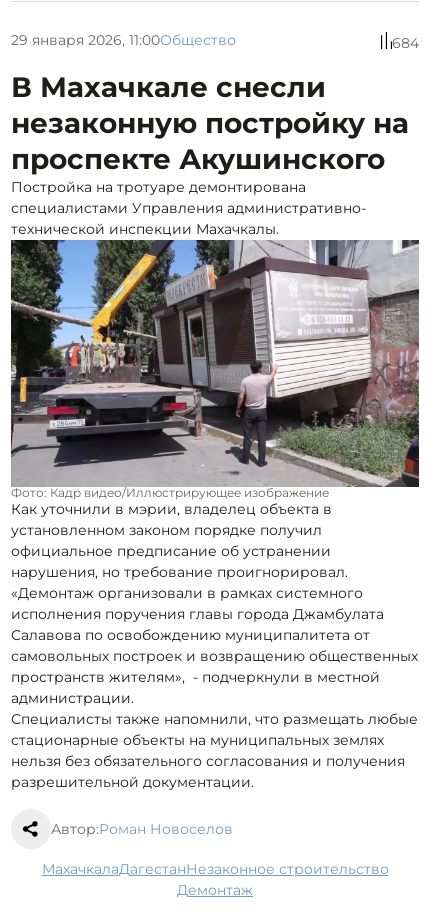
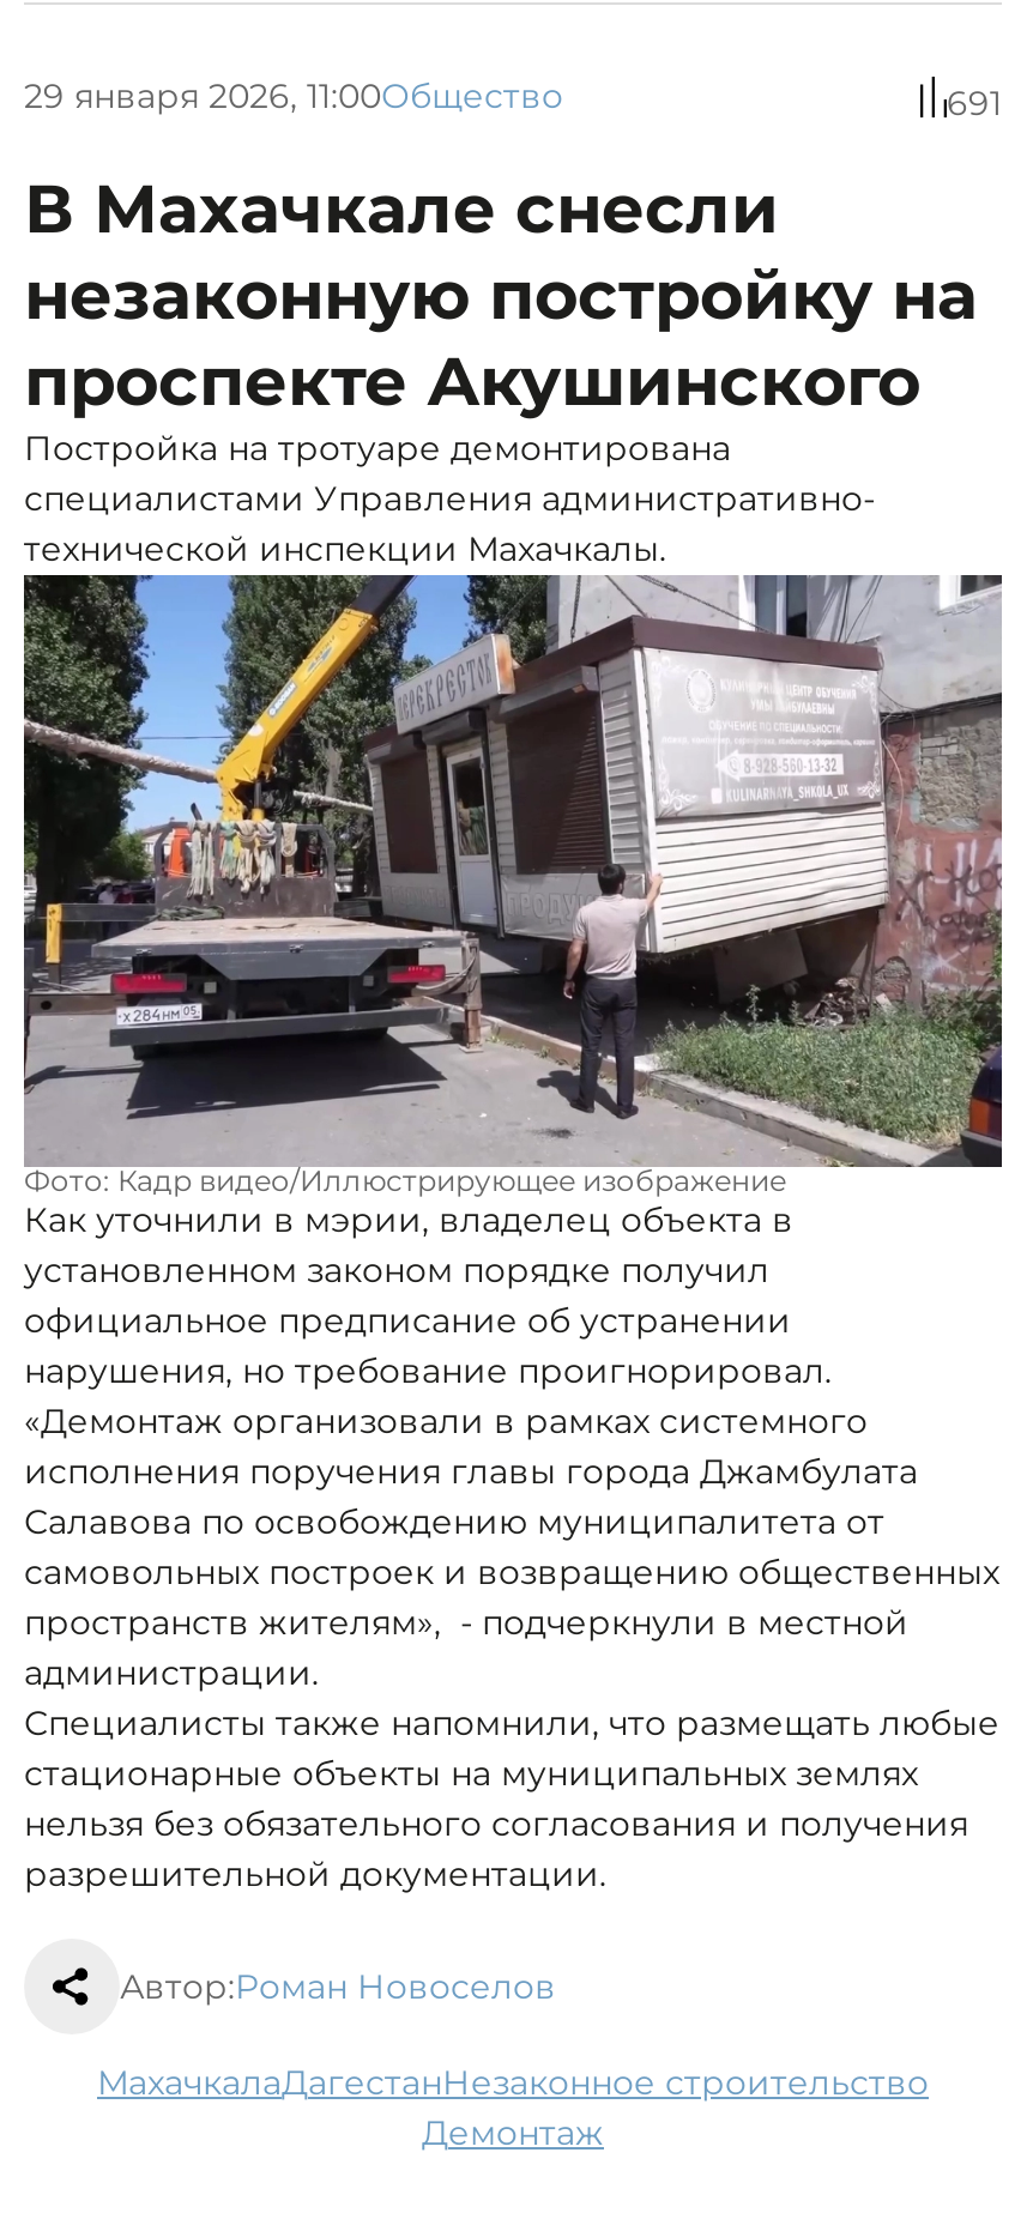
[392,34,419,52] 684 -> [947,81,1002,125] 691

